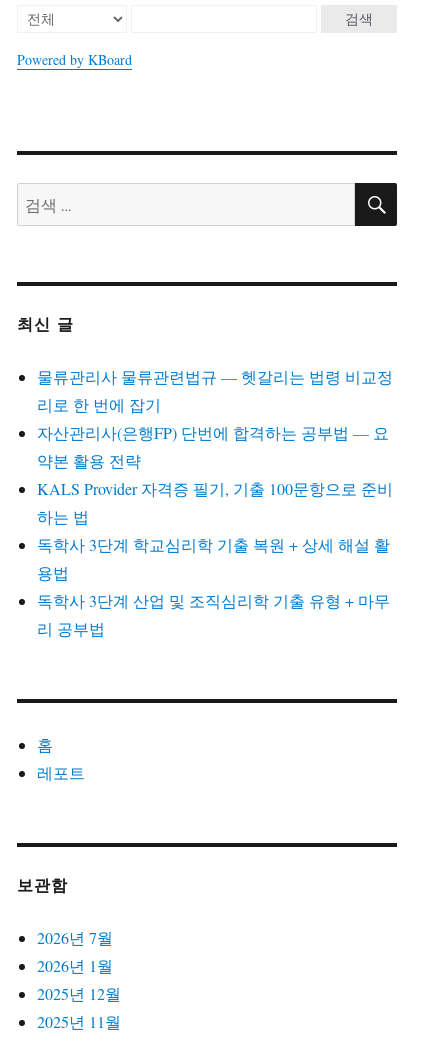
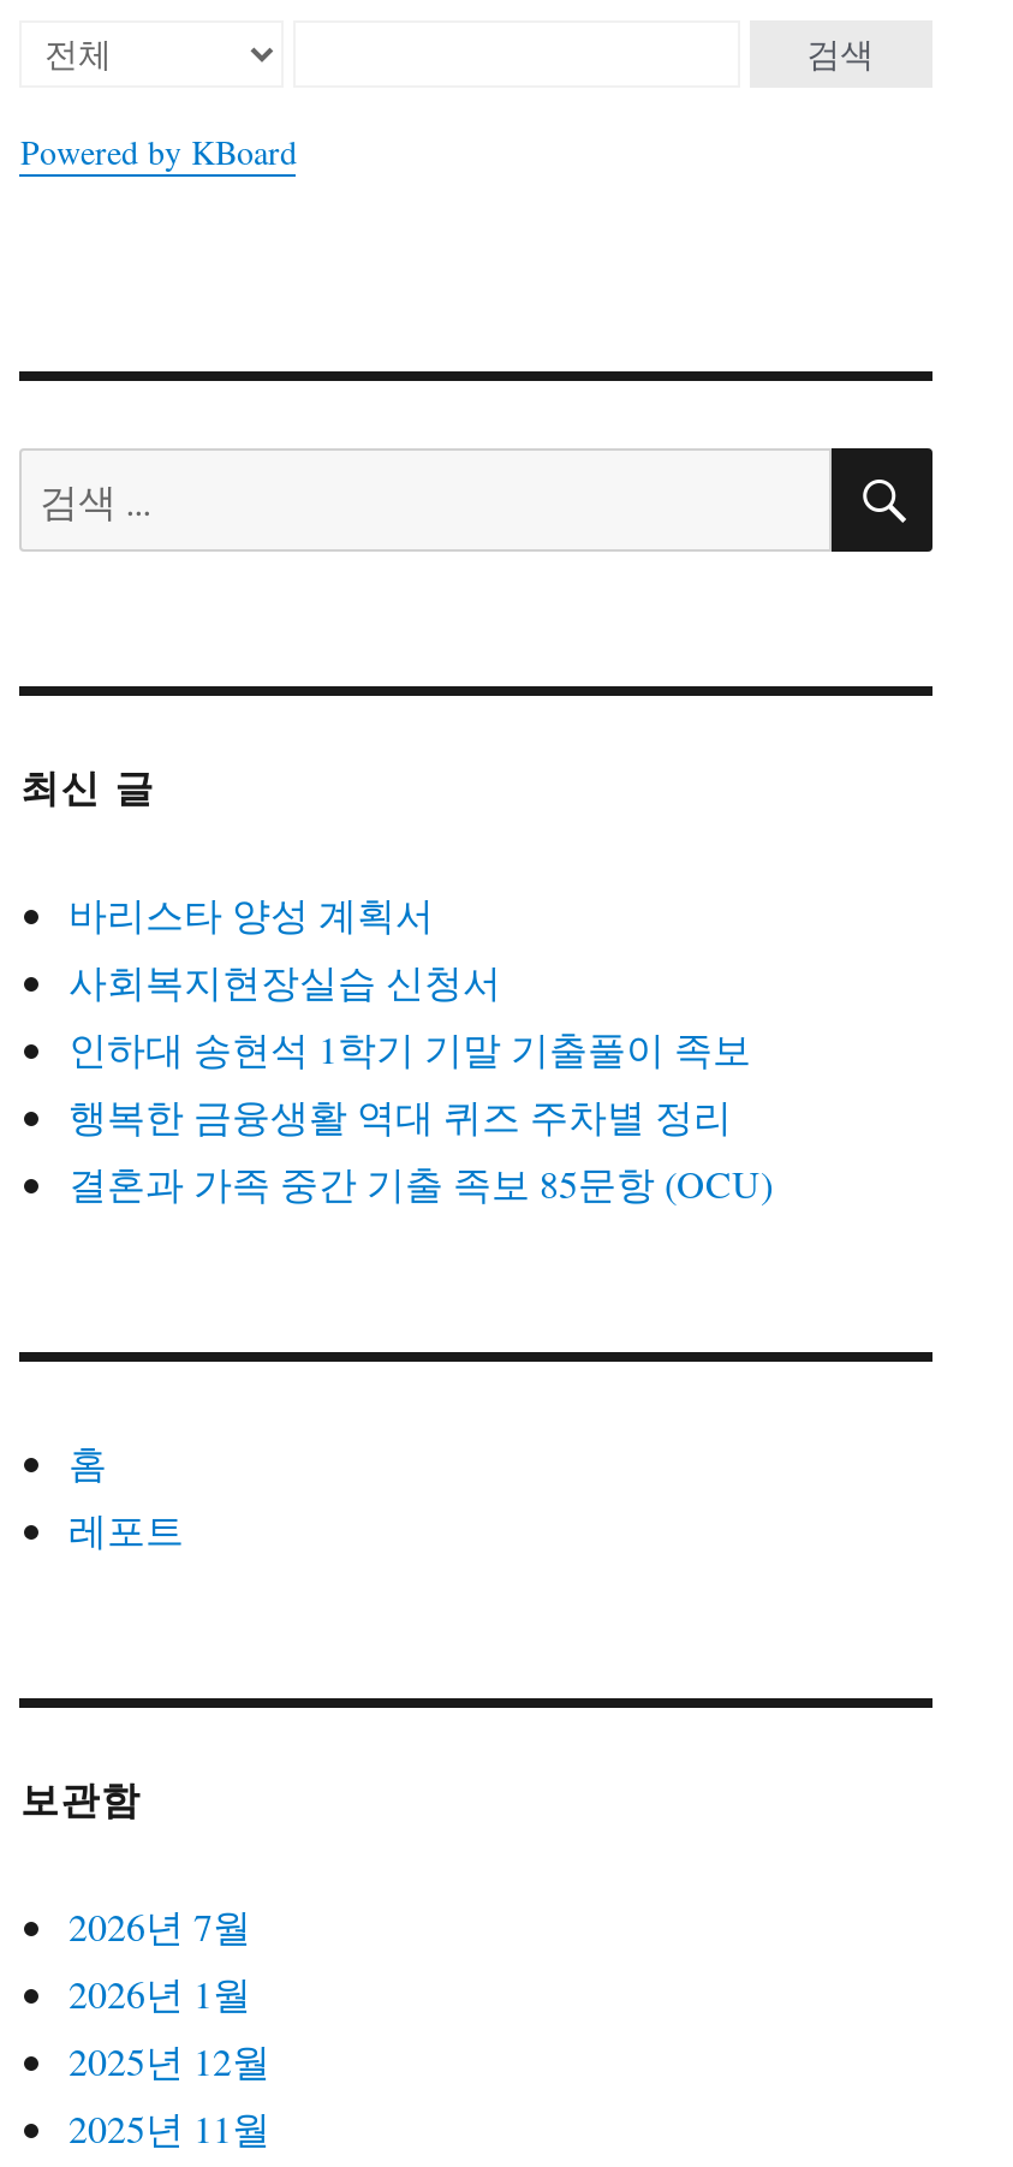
[37,366,393,639] 물류관리사 물류관련법규 — 헷갈리는 법령 비교정 | 리로 한 번에 잡기 | 자산관리사(은행FP) 단번에 합격하는 공부법 — 요 | 약본 활용 전략 | KALS Provider 자격증 필기, 기출 100문항으로 준비 | 하는 법 | 독학사 3단계 학교심리학 기출 복원 + 상세 해설 활 | 용법 | 독학사 3단계 산업 및 조직심리학 기출 유형 + 마무 | 리 공부법 -> [68,889,773,1209] 바리스타 양성 계획서 | 사회복지현장실습 신청서 | 인하대 송현석 1학기 기말 기출풀이 족보 | 행복한 금융생활 역대 퀴즈 주차별 정리 | 결혼과 가족 중간 기출 족보 85문항 (OCU)

